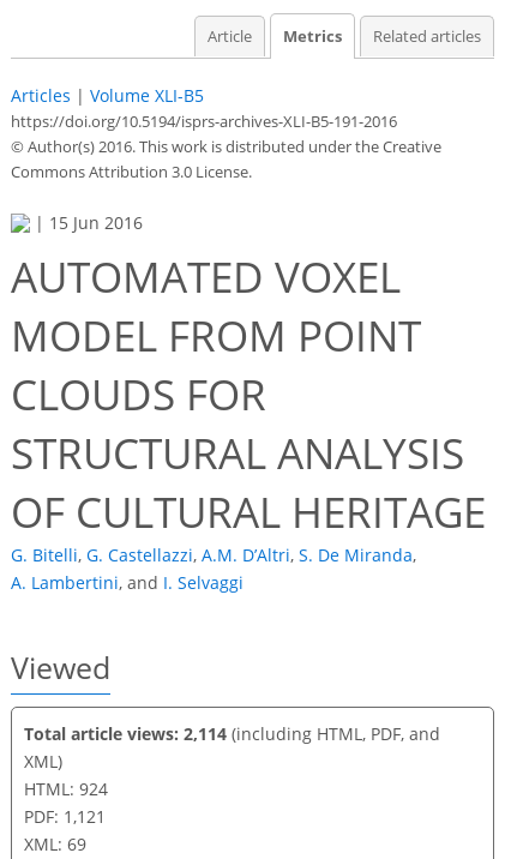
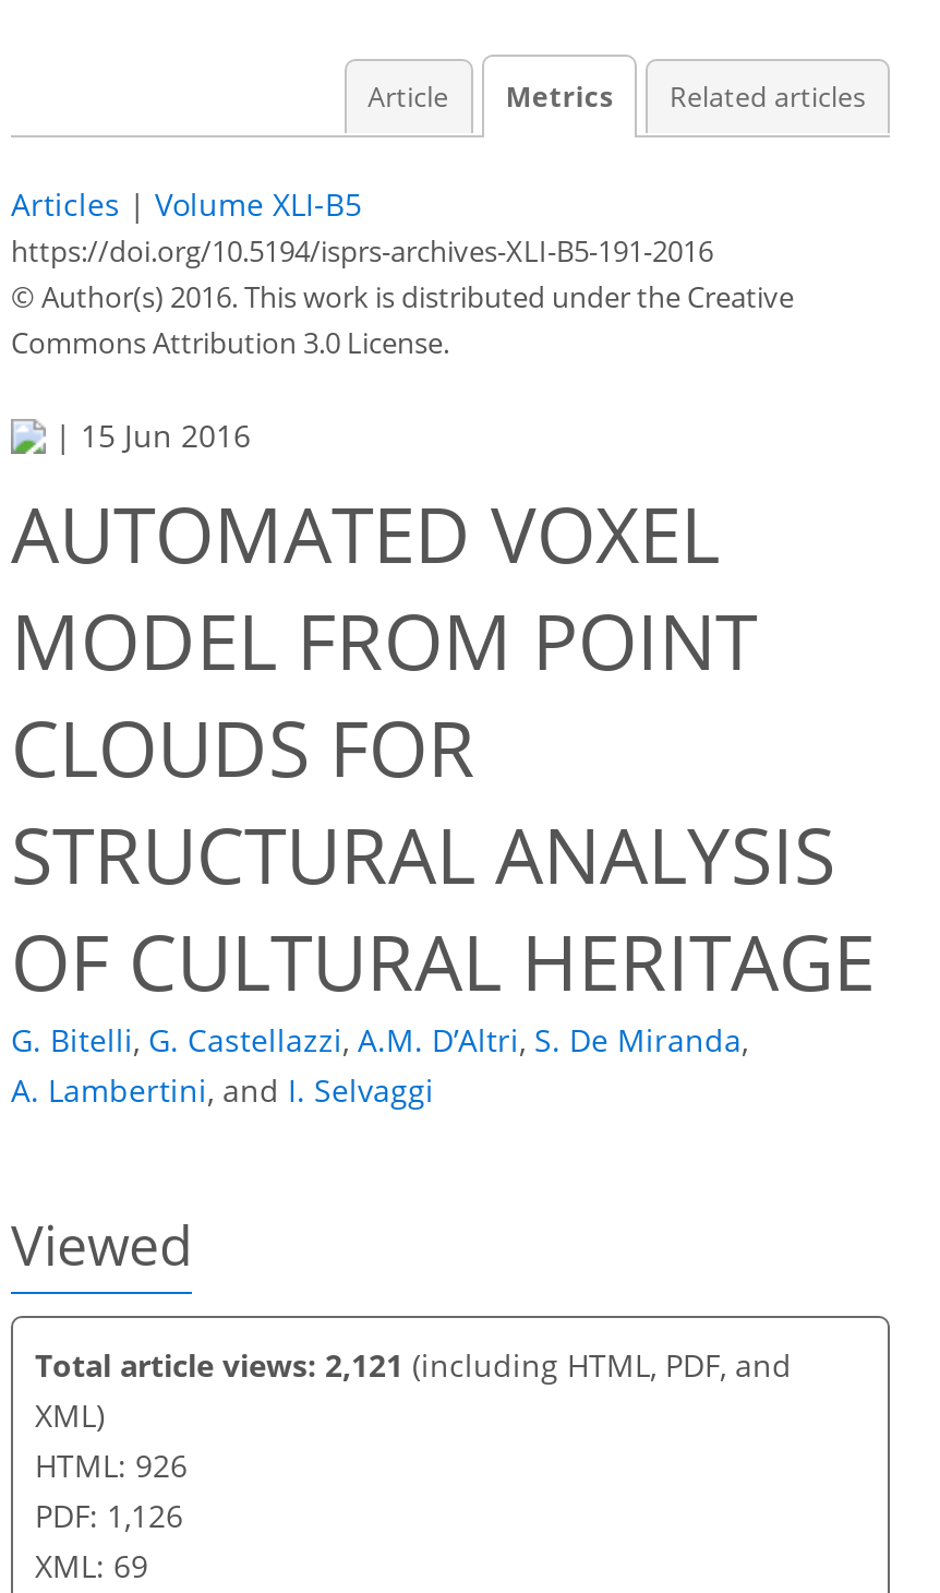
[24,723,440,746] Total article views: 2,114 (including HTML, PDF, and -> [35,1345,792,1387] Total article views: 2,121 (including HTML, PDF, and
[24,778,108,801] HTML: 924 -> [35,1445,188,1487] HTML: 926
[24,805,106,828] PDF: 1,121 -> [35,1496,183,1537] PDF: 1,126

